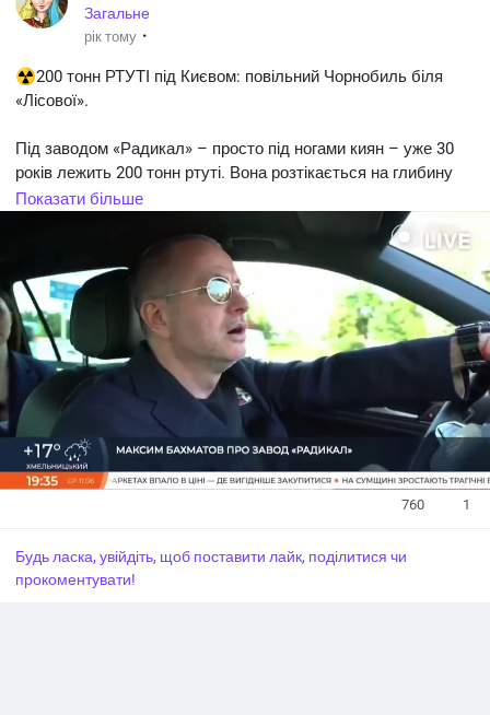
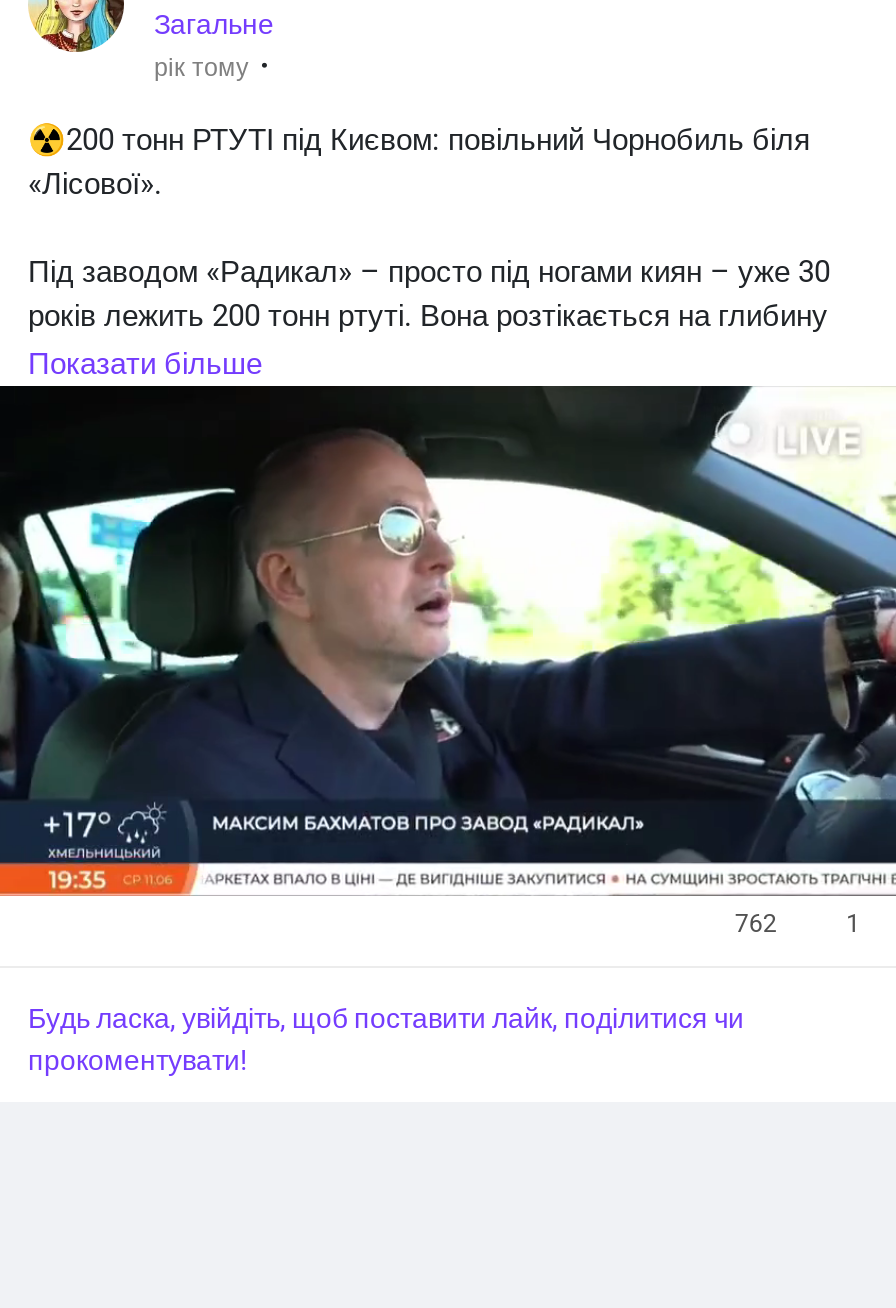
[402,496,425,512] 760 -> [735,907,777,937] 762

